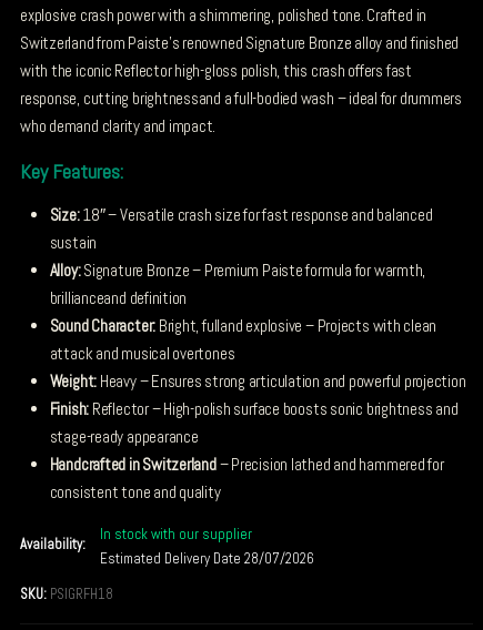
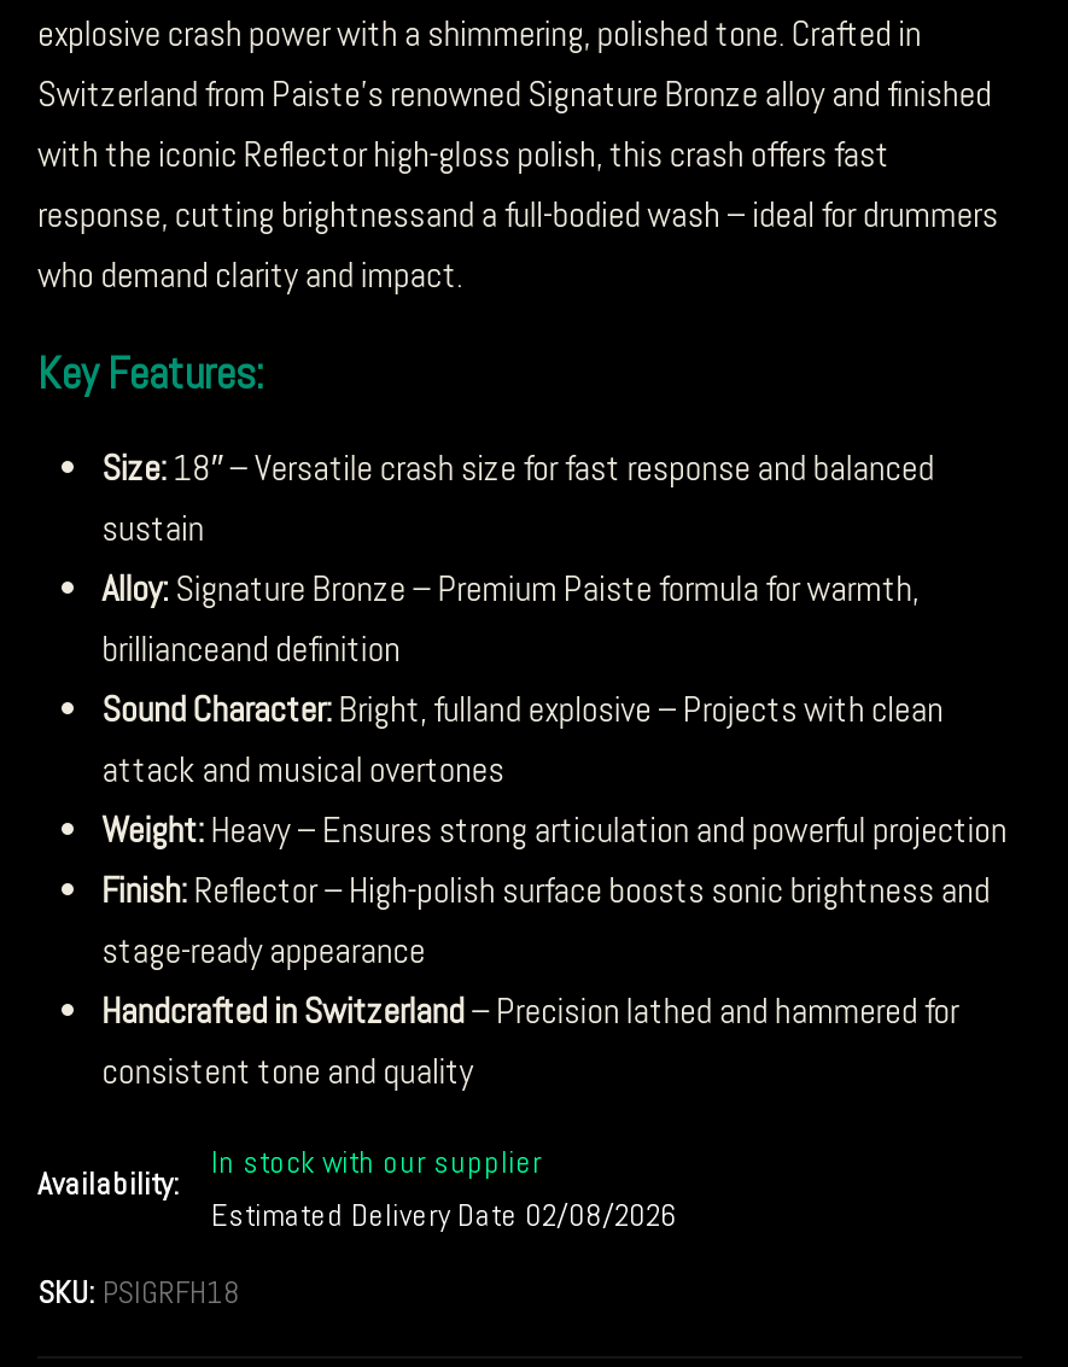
[100,549,314,568] Estimated Delivery Date 28/07/2026 -> [211,1195,677,1236] Estimated Delivery Date 02/08/2026

